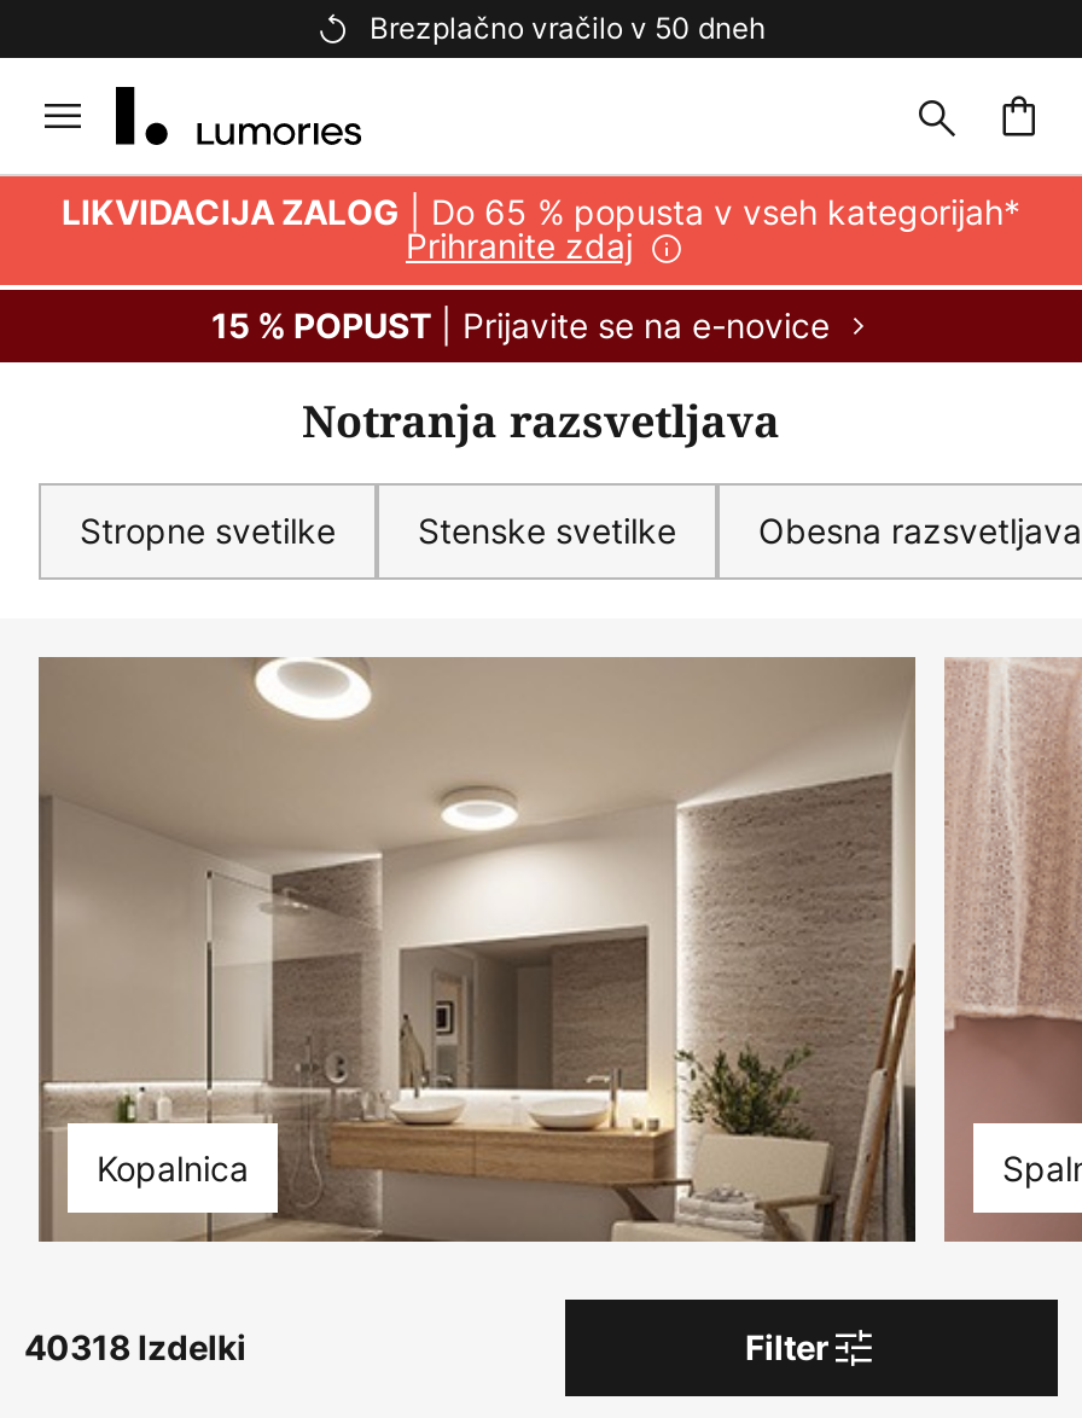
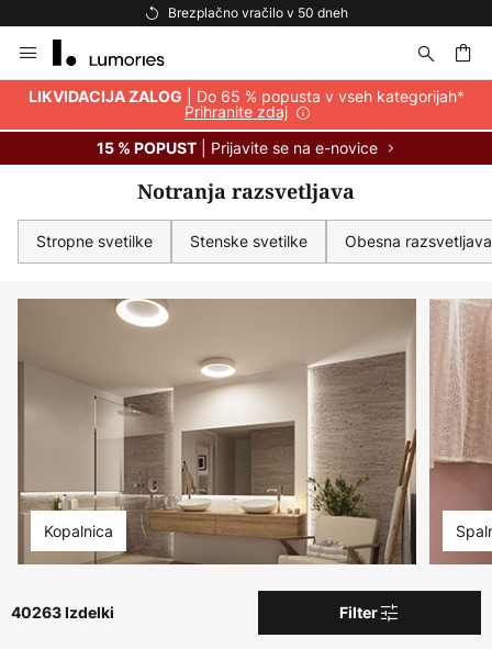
[24,1327,246,1368] 40318 Izdelki -> [11,603,114,622] 40263 Izdelki

